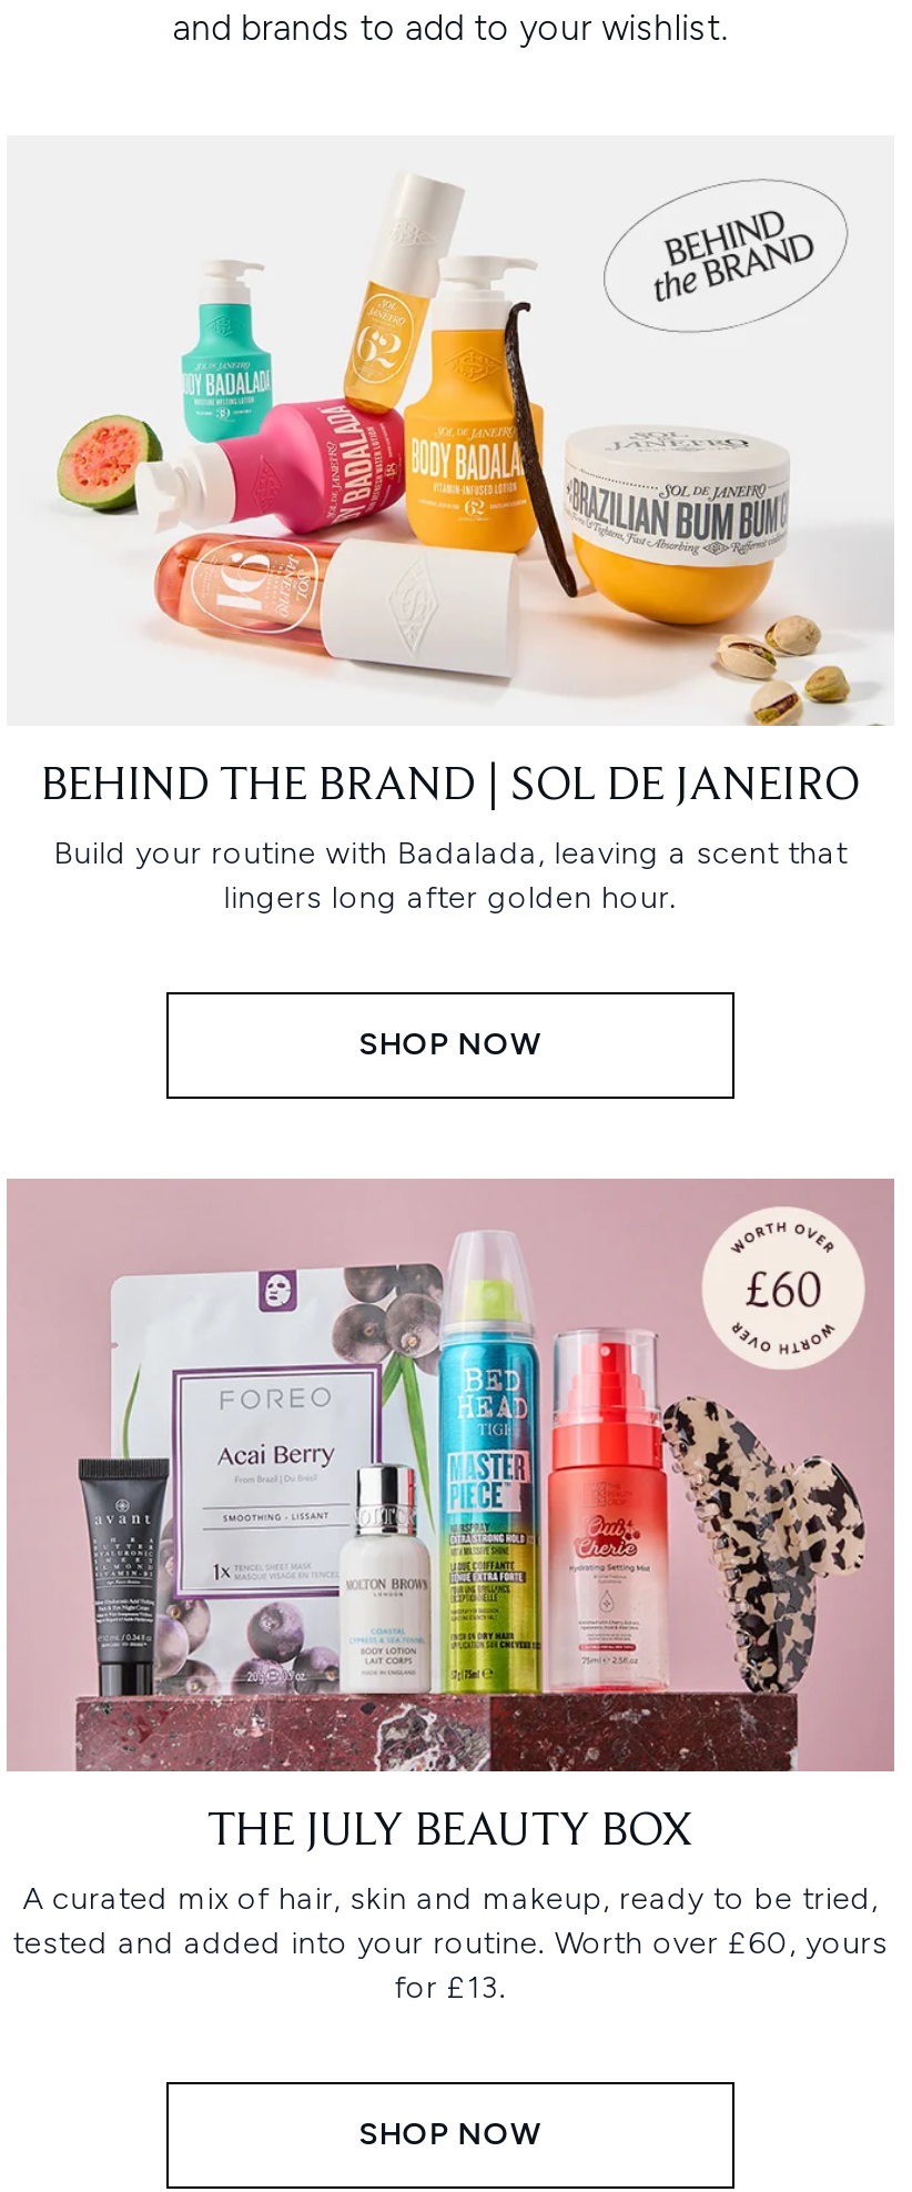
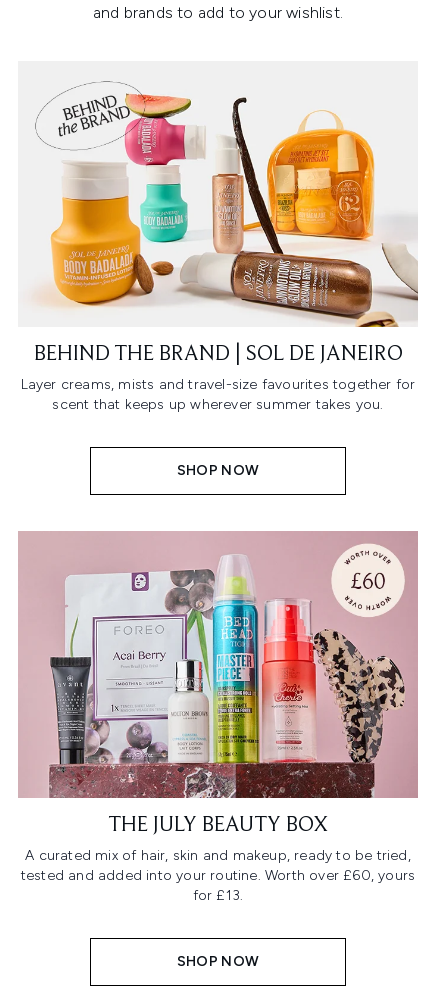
[55,178,894,728] [image] -> [35,81,419,328] [image]
[53,835,847,917] Build your routine with Badalada, leaving a scent that | lingers long after golden hour. -> [21,376,415,413] Layer creams, mists and travel-size favourites together for | scent that keeps up wherever summer takes you.

